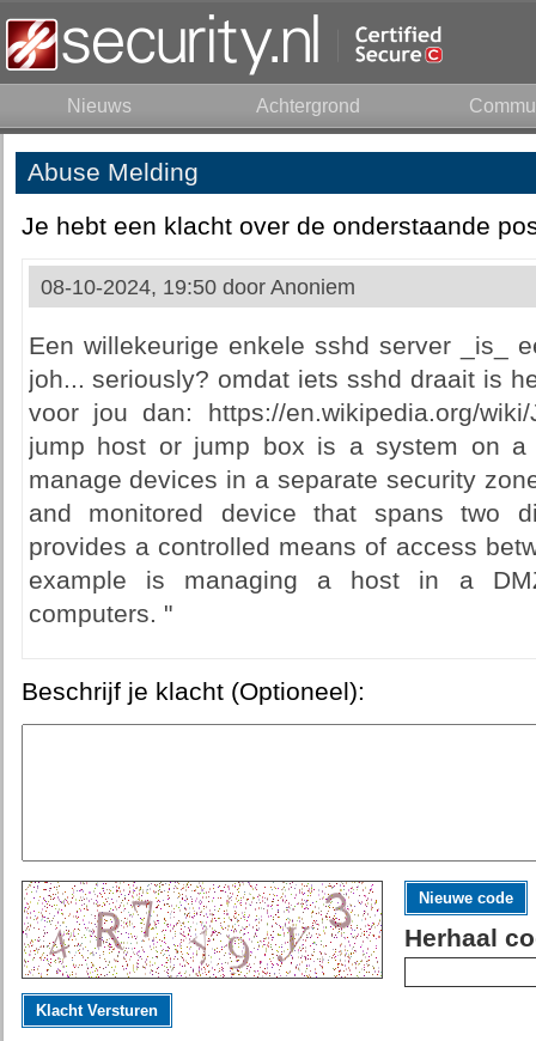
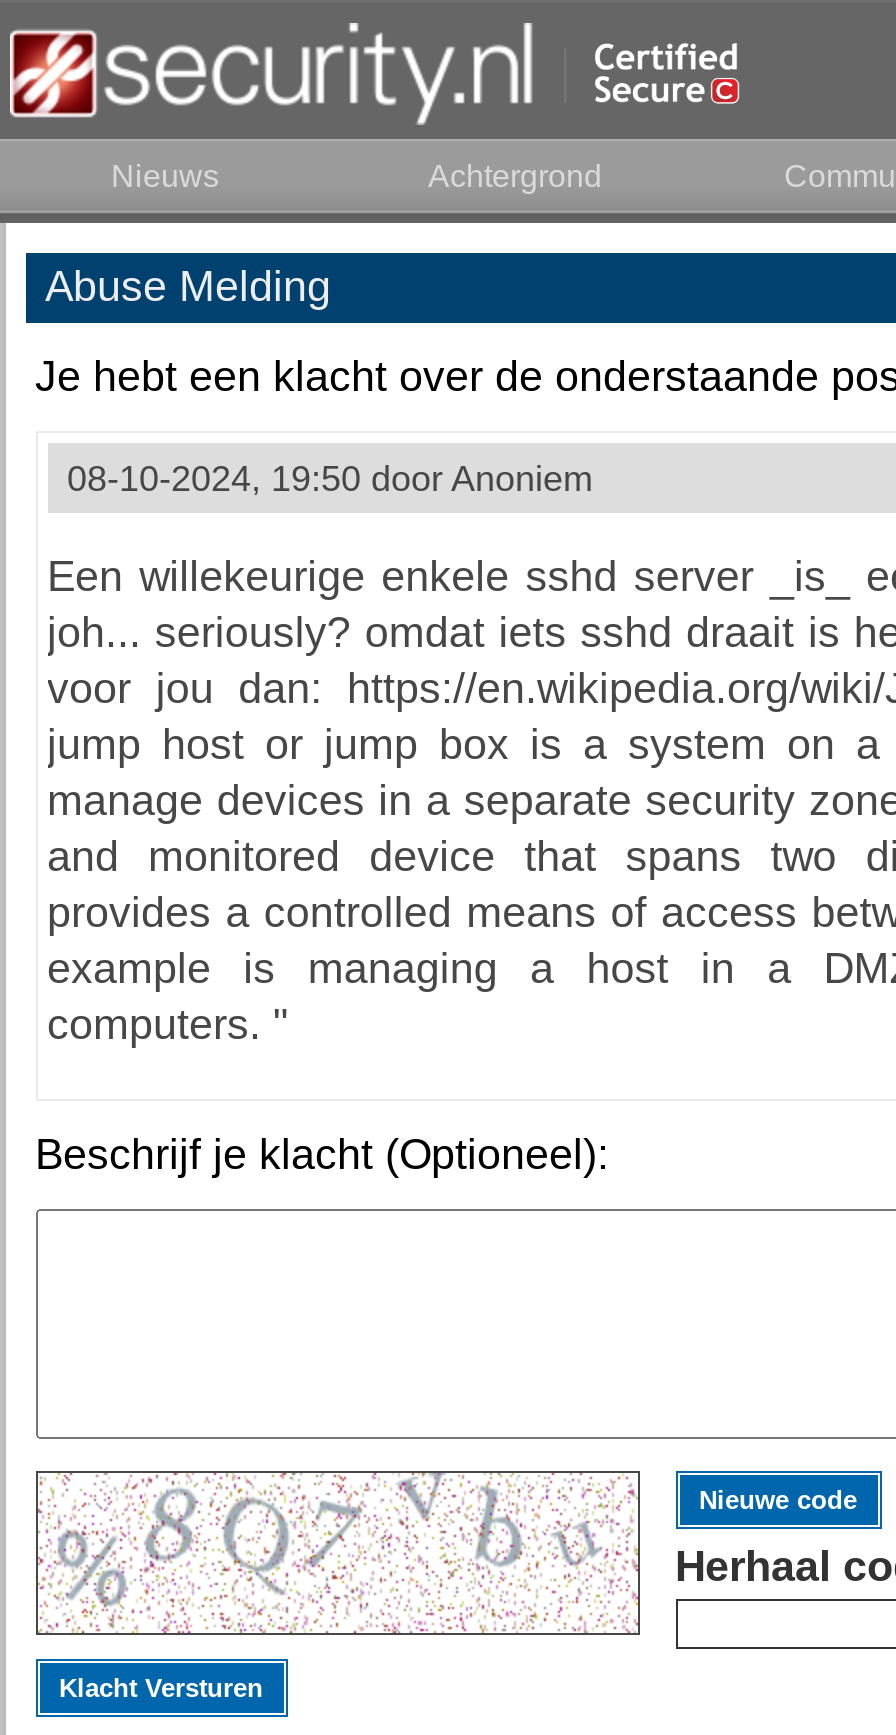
[28,881,380,978] [image] -> [48,1473,634,1631] [image]

